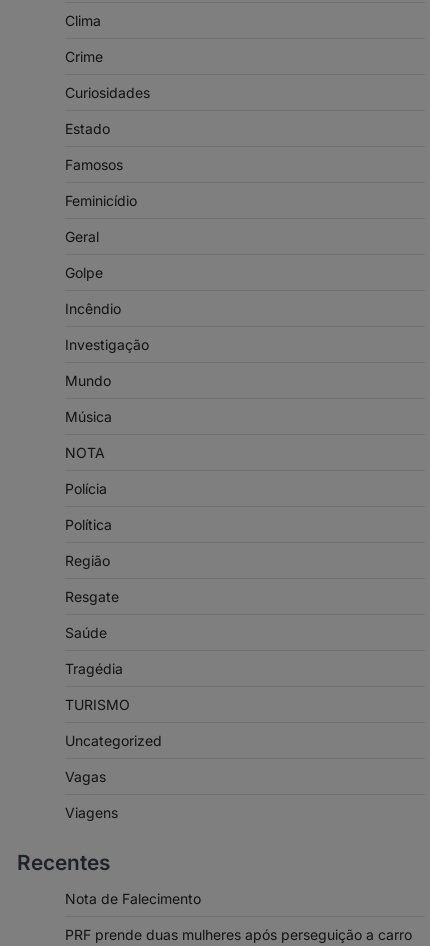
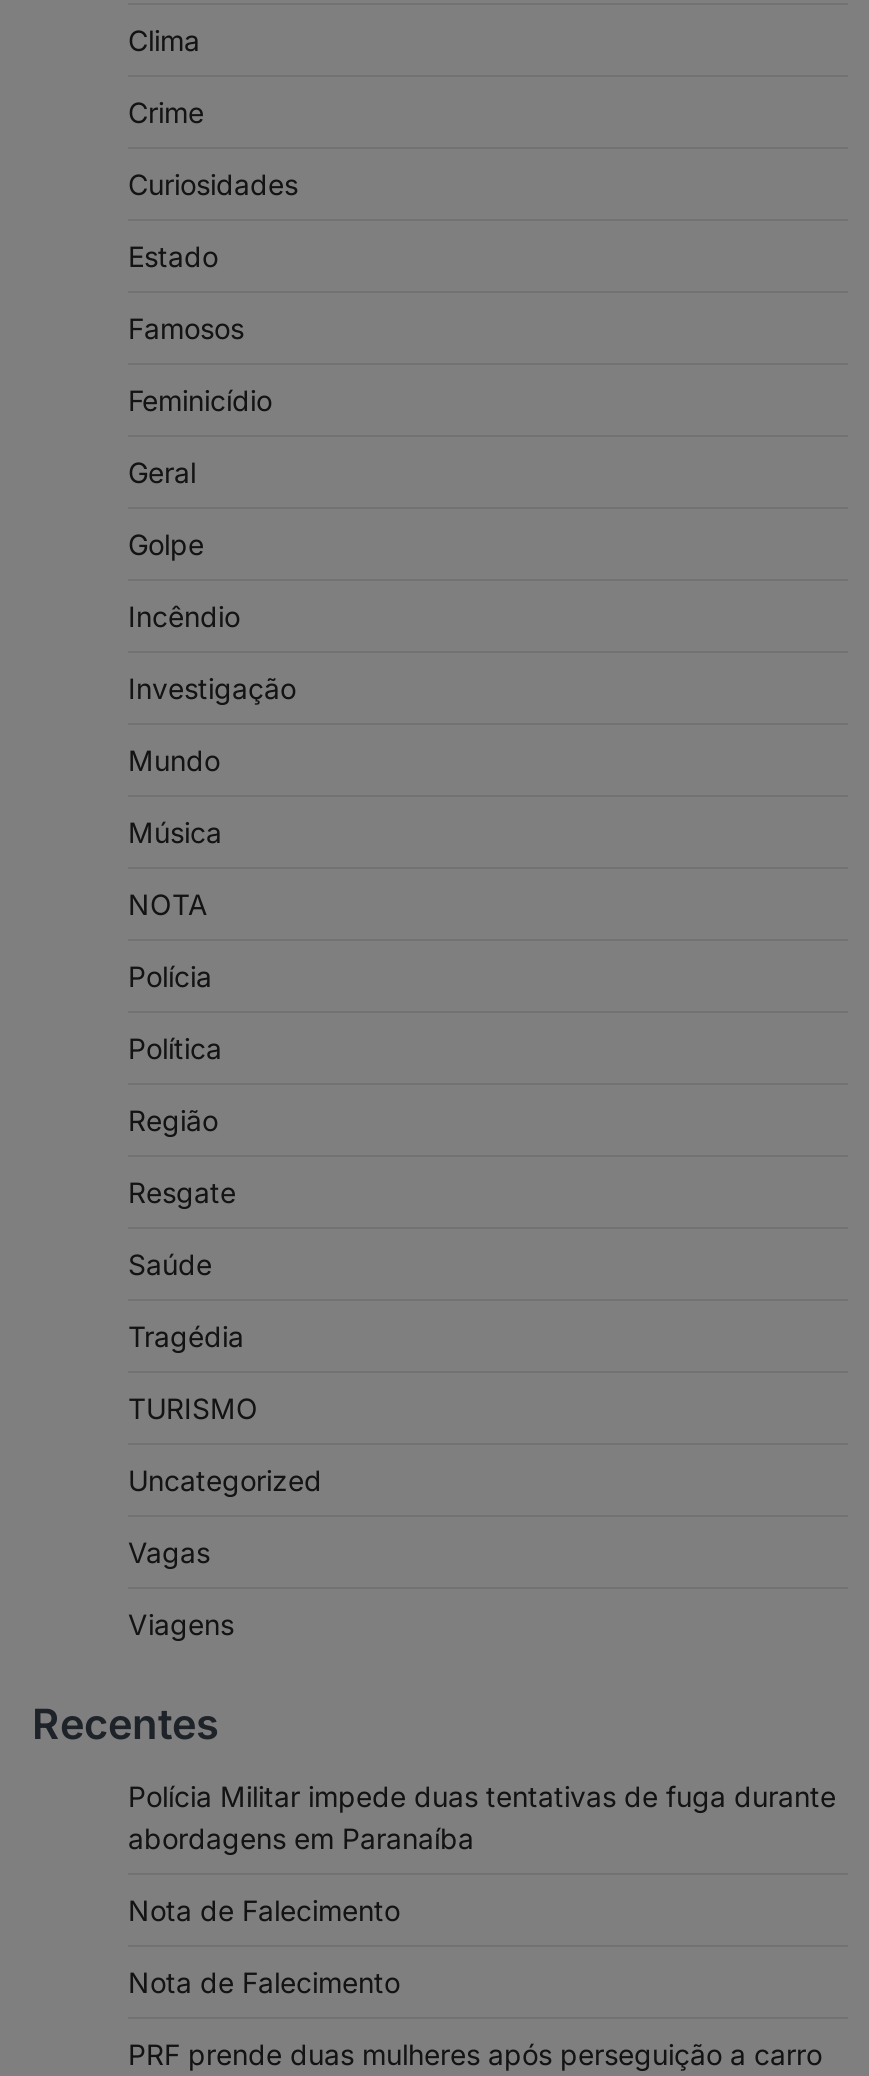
none -> [128,1779,836,1927] Polícia Militar impede duas tentativas de fuga durante | abordagens em Paranaíba | Nota de Falecimento

